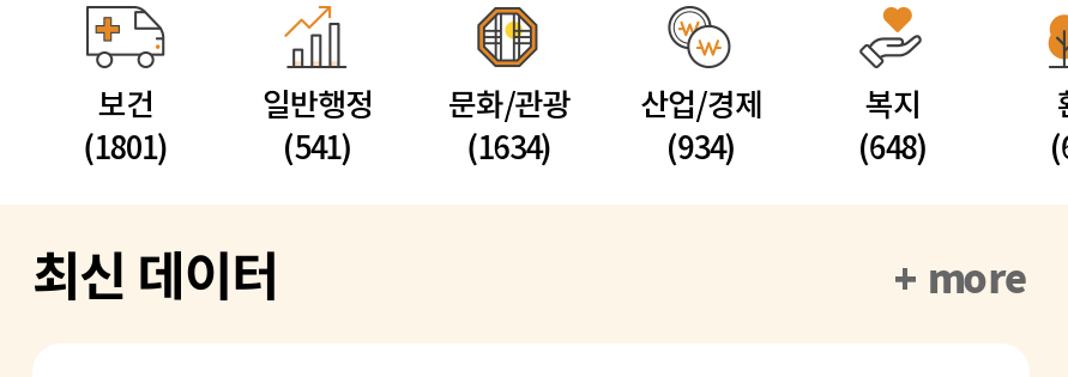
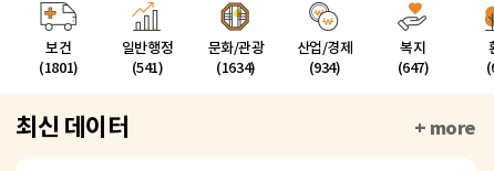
[858,130,928,169] (648) -> [397,60,429,77] (647)

